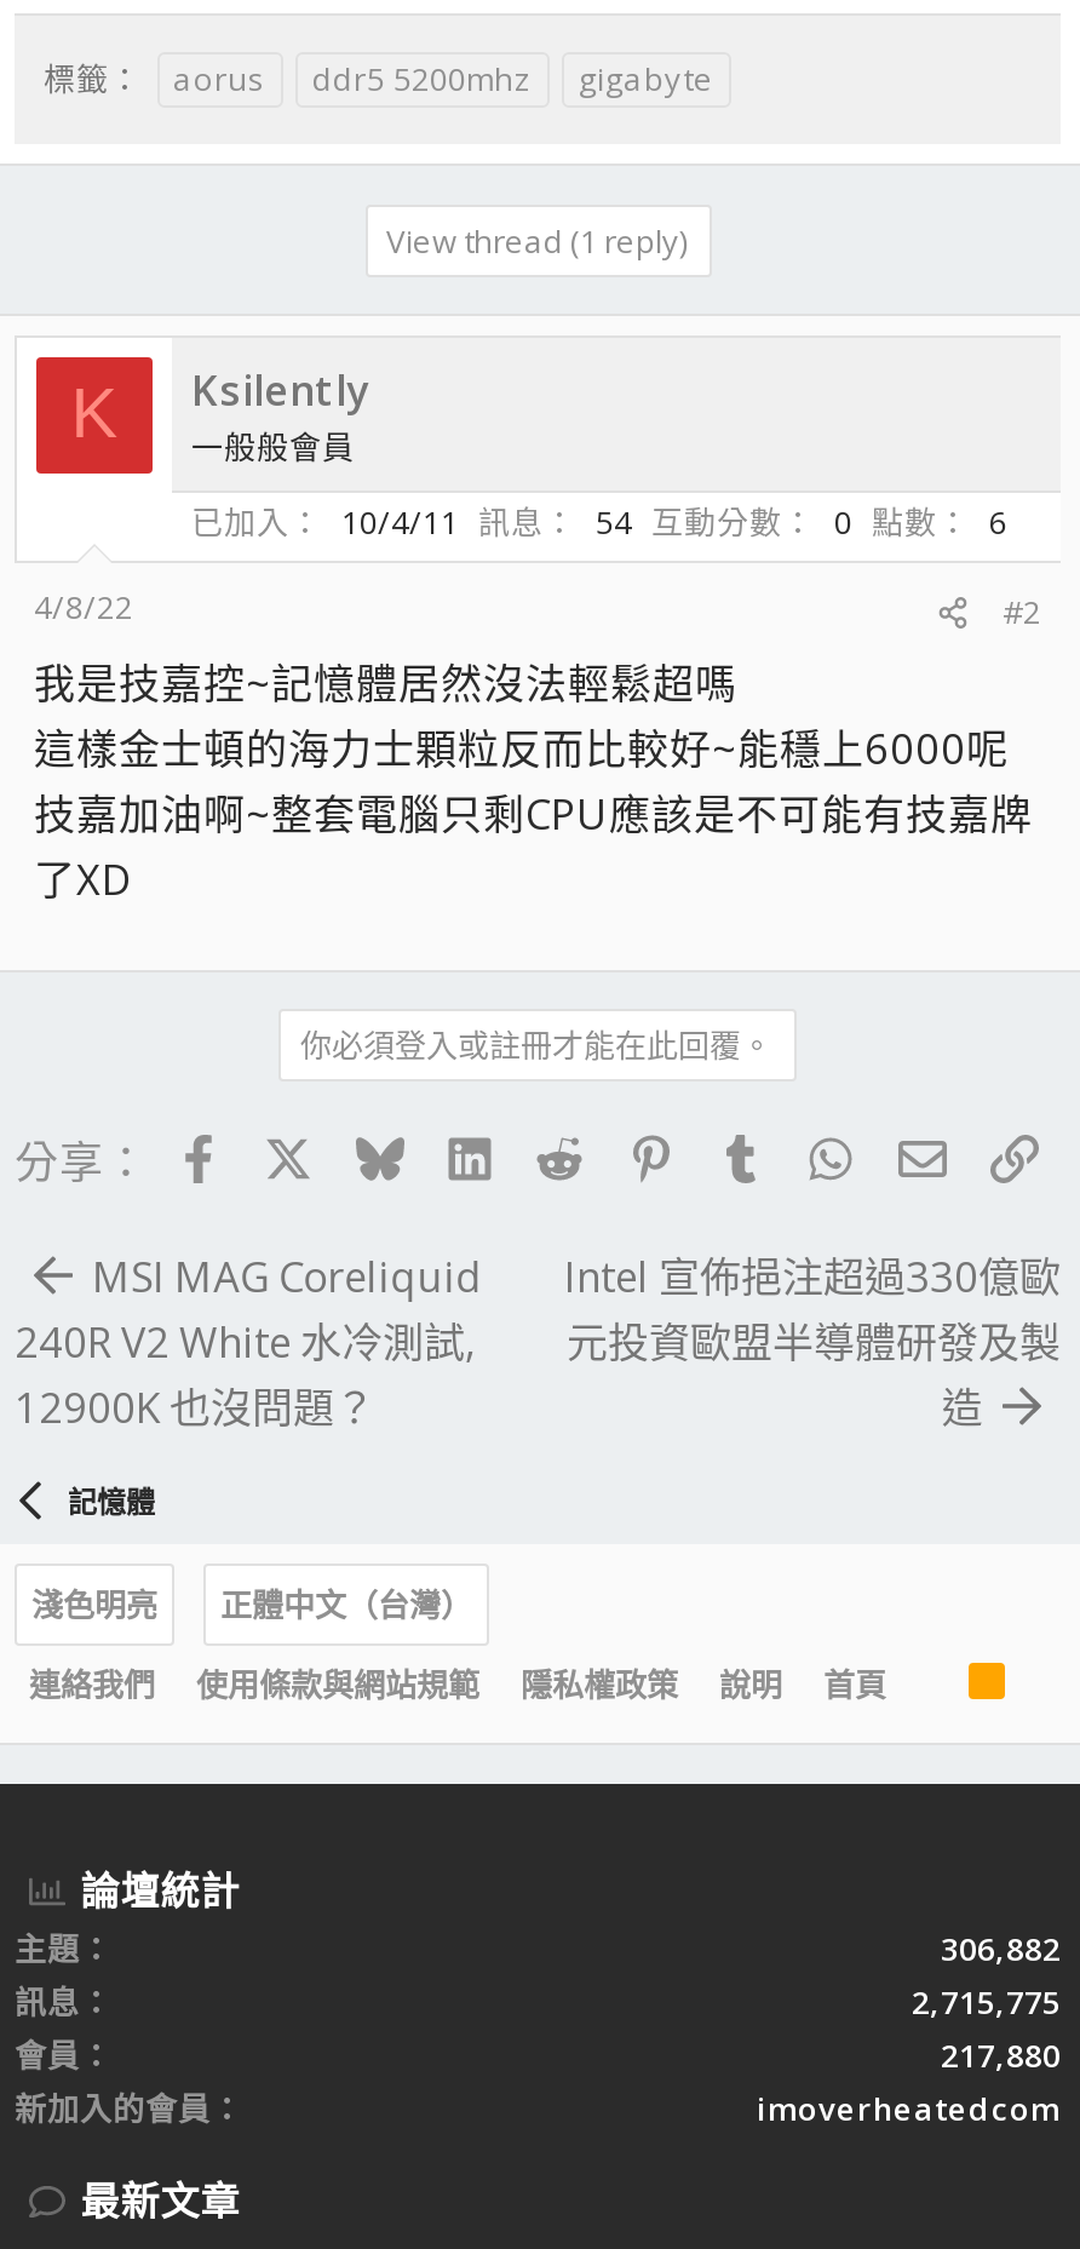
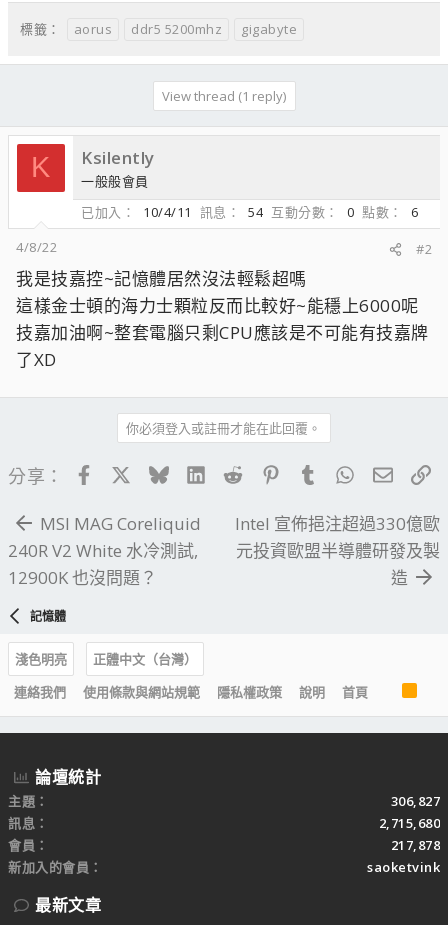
[941,1926,1061,1969] 306,882 -> [390,791,440,809] 306,827
[912,1979,1061,2023] 2,715,775 -> [378,813,440,831] 2,715,680
[941,2032,1061,2076] 217,880 -> [390,835,440,853] 217,878
[757,2086,1061,2129] imoverheatedcom -> [367,857,440,875] saoketvink

